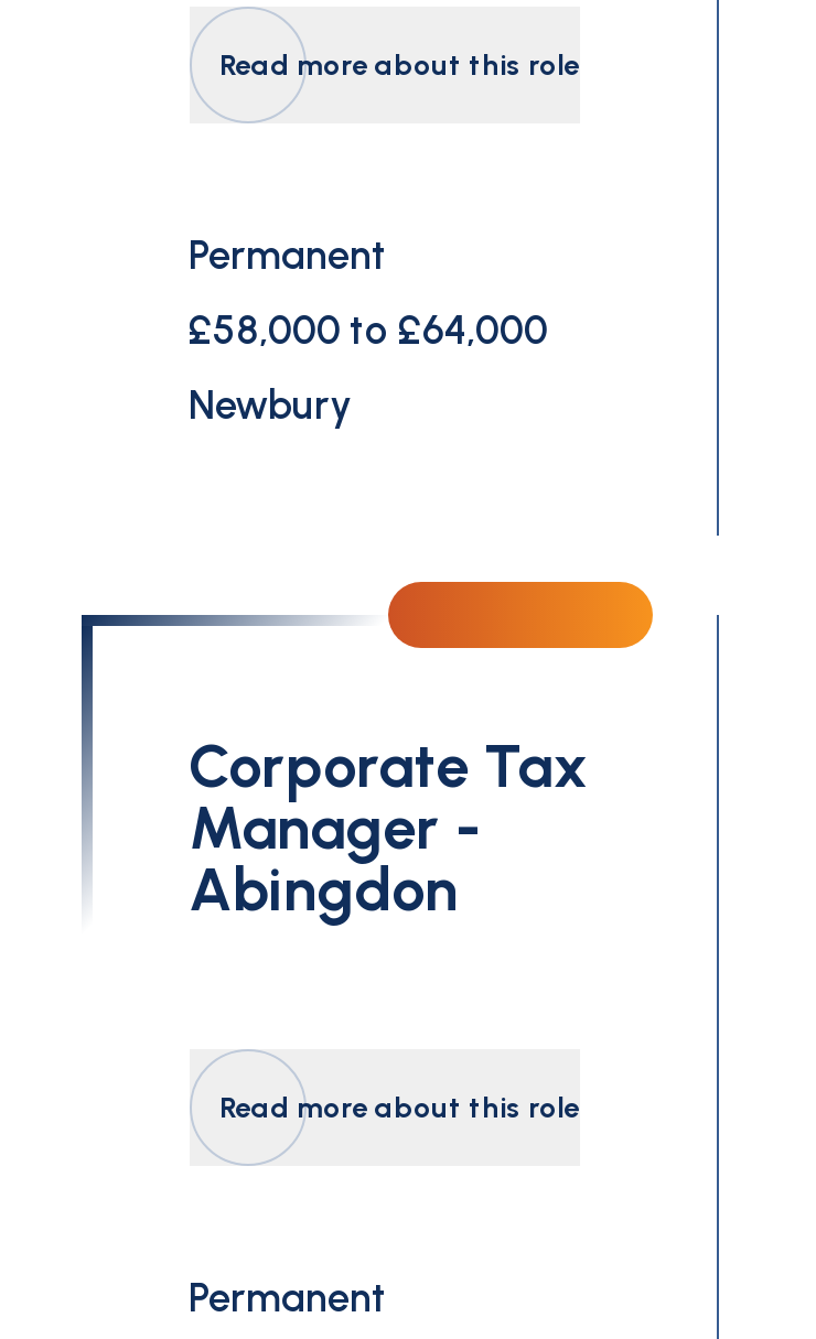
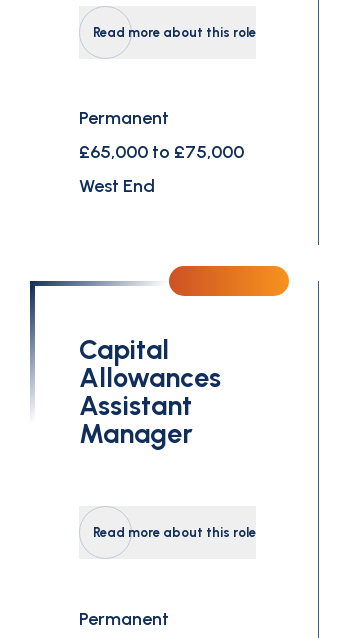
[189,307,548,355] £58,000 to £64,000 -> [78,141,243,163] £65,000 to £75,000
[189,382,352,430] Newbury -> [78,175,154,197] West End
[189,730,588,926] Corporate Tax | Manager - | Abingdon -> [78,333,220,450] Capital | Allowances | Assistant | Manager

